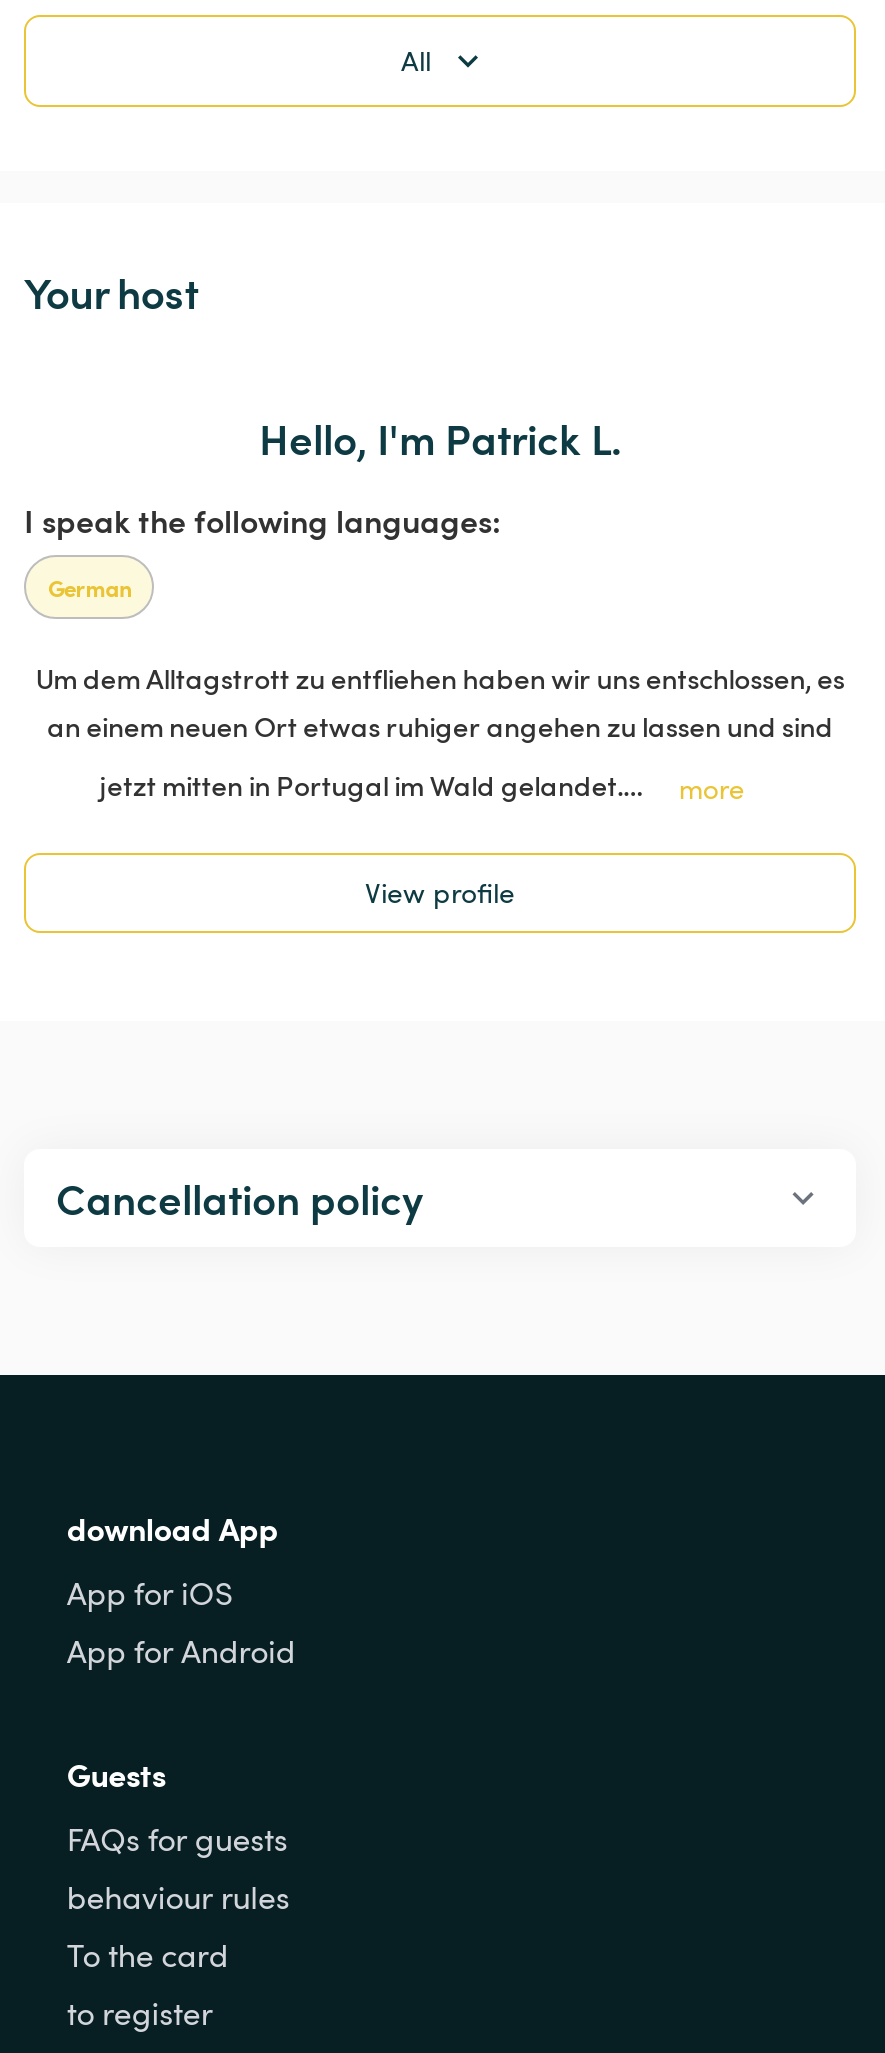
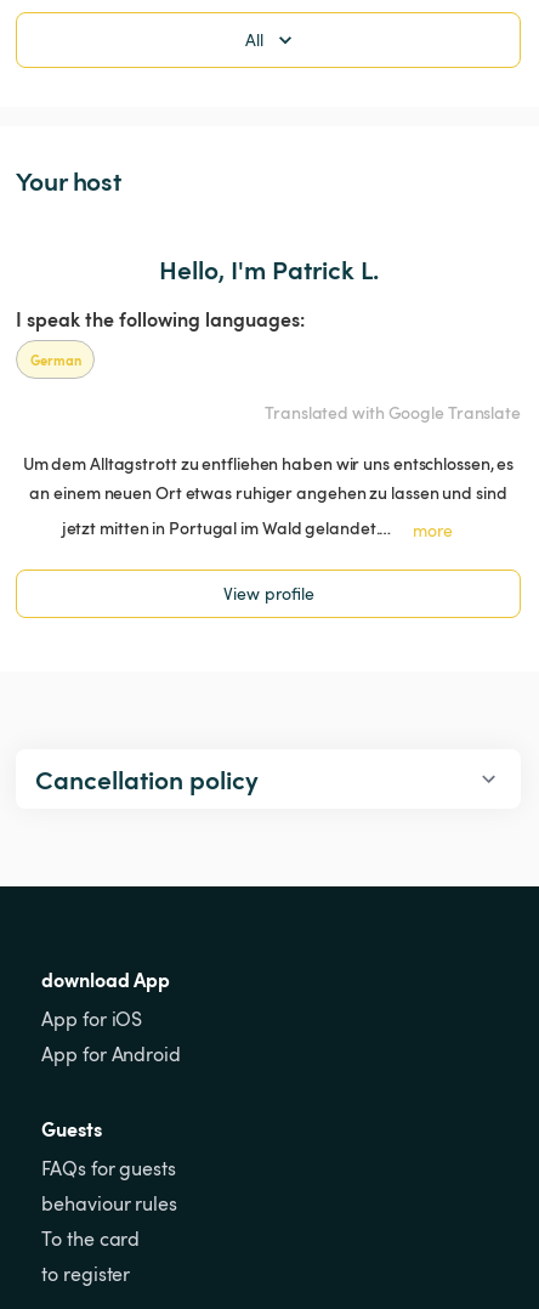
none -> [265,401,521,424] Translated with Google Translate

